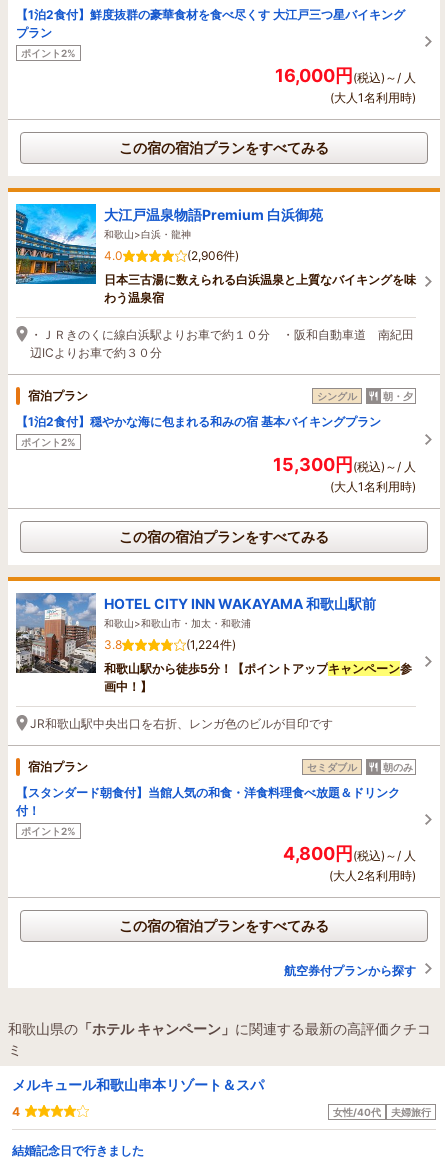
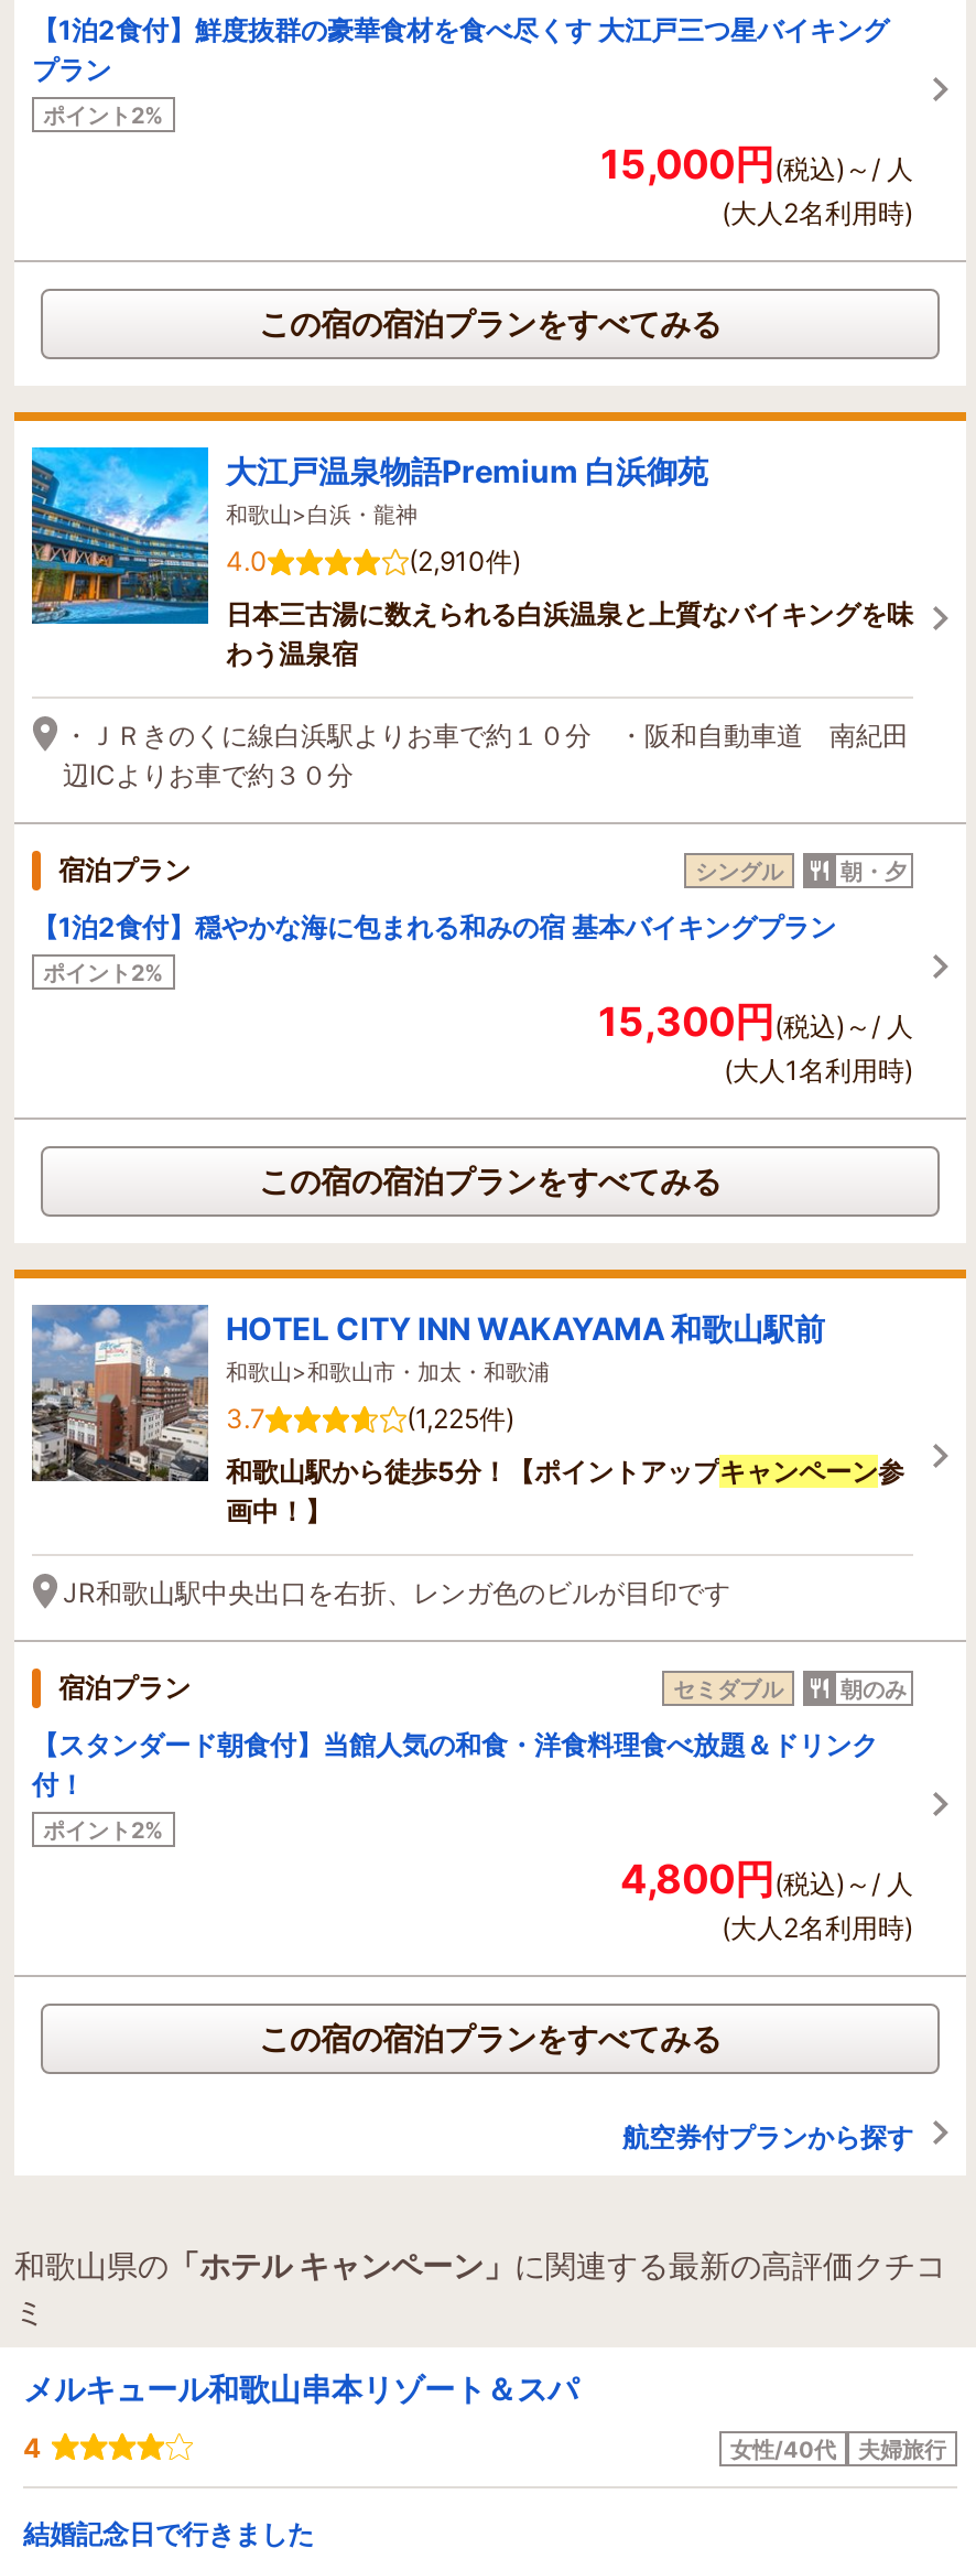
[275,65,416,86] 16,000円(税込)～/ 人 -> [600,140,913,187] 15,000円(税込)～/ 人
[330,90,416,105] (大人1名利用時) -> [722,196,913,229] (大人2名利用時)
[187,248,239,263] (2,906件) -> [409,544,521,577] (2,910件)
[104,637,122,652] 3.8 -> [226,1401,265,1434] 3.7
[186,637,236,652] (1,224件) -> [406,1401,514,1434] (1,225件)

